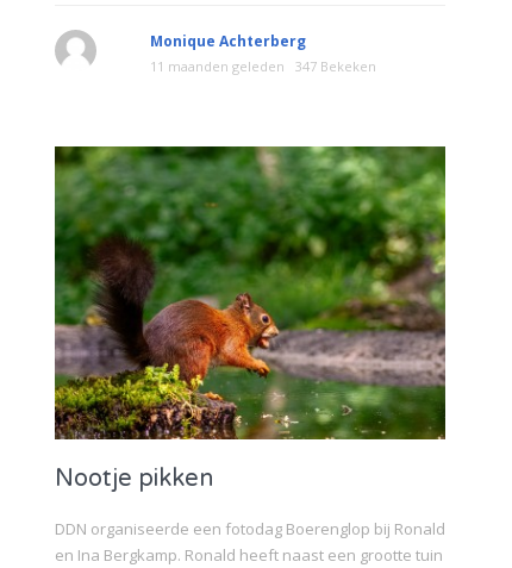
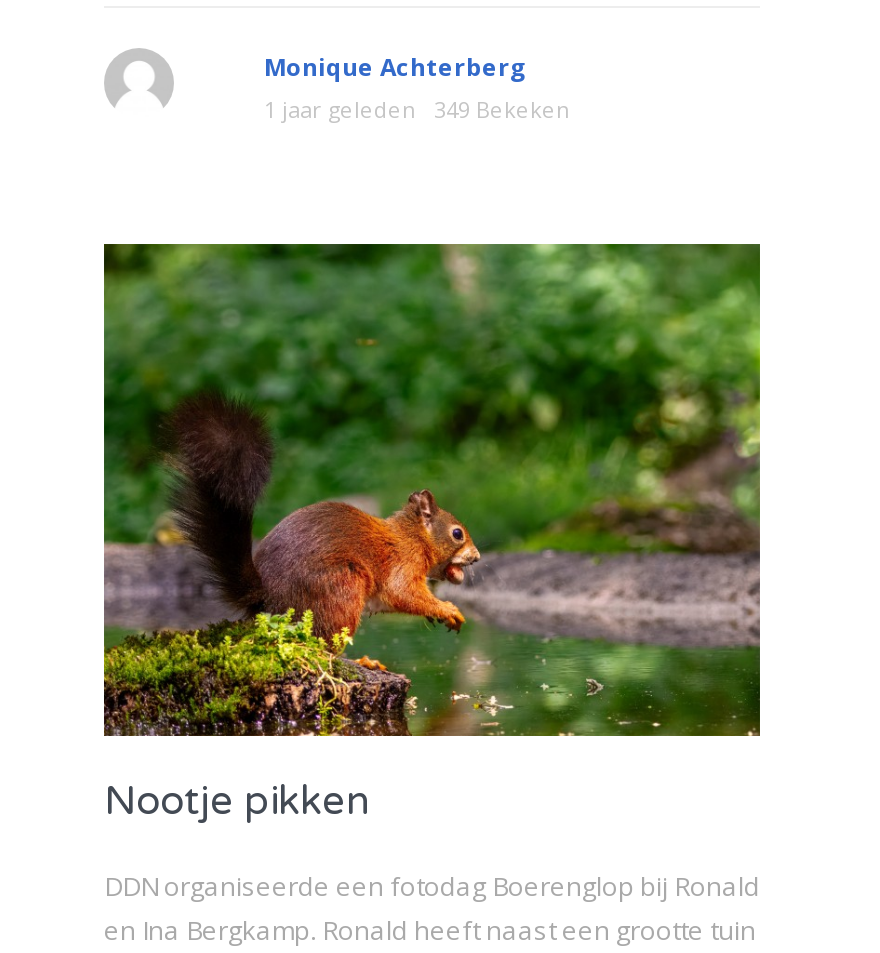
[150,57,376,75] 11 maanden geleden 347 Bekeken -> [264,95,570,125] 1 jaar geleden 349 Bekeken

